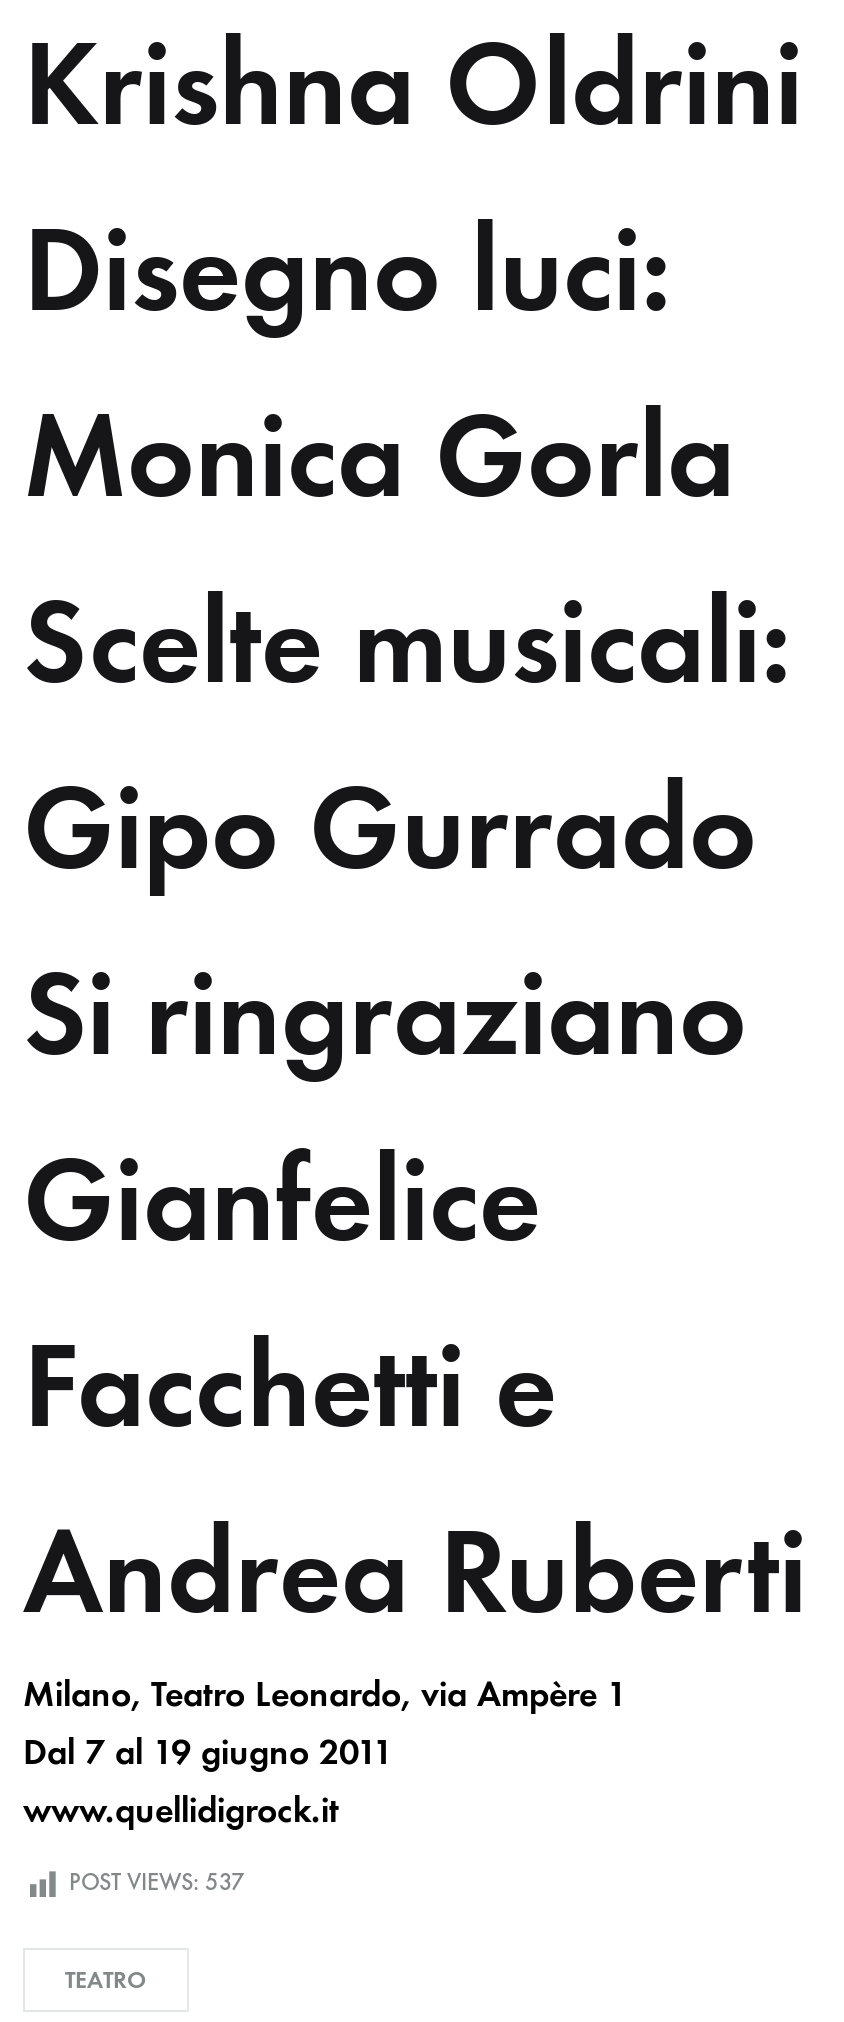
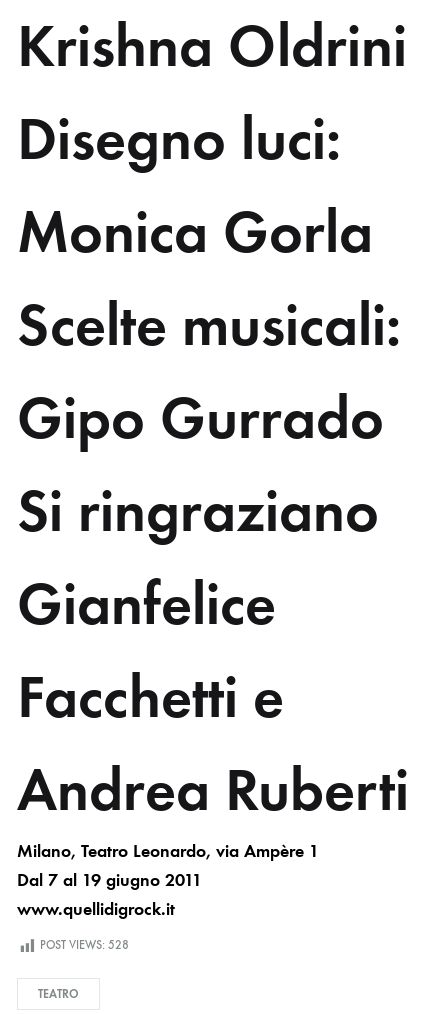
[69,1868,245,1896] POST VIEWS: 537 -> [40,938,129,952] POST VIEWS: 528

